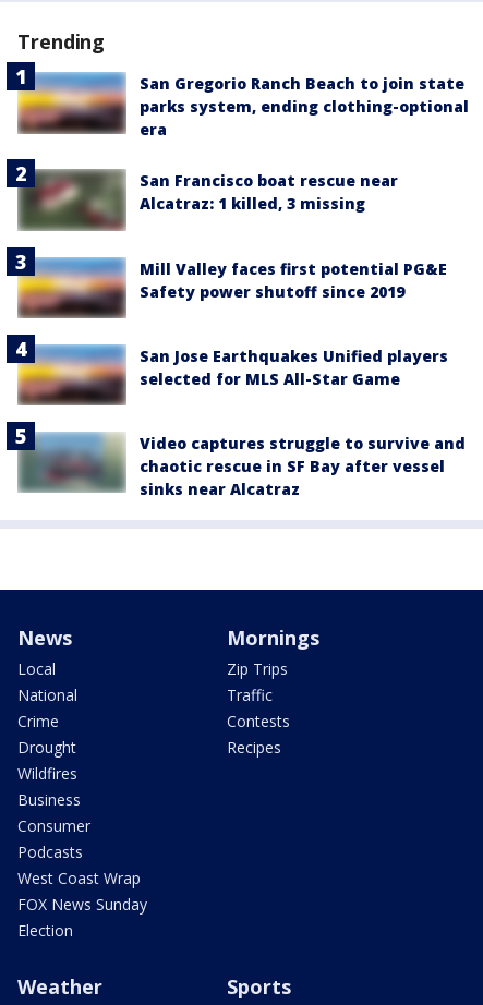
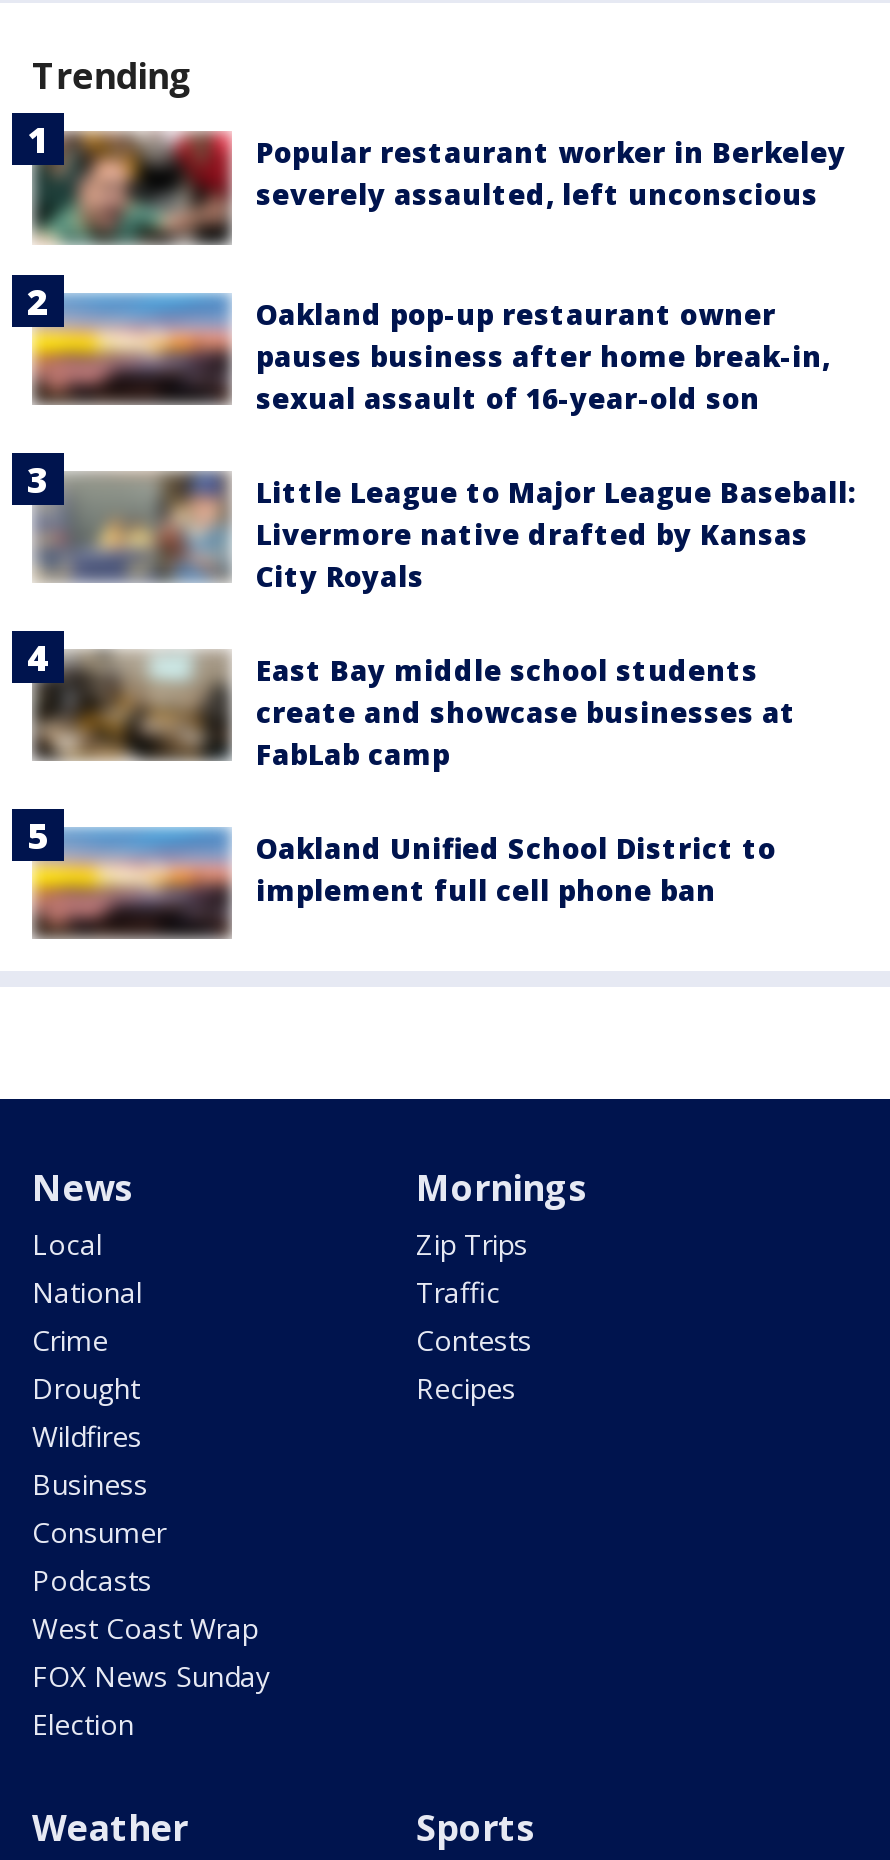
[16,72,469,140] [image] | San Gregorio Ranch Beach to join state | parks system, ending clothing-optional | era -> [30,131,846,245] [image] | Popular restaurant worker in Berkeley | severely assaulted, left unconscious
[5,150,398,232] [image] | San Francisco boat rescue near | Alcatraz: 1 killed, 3 missing -> [10,273,830,423] [image] | Oakland pop-up restaurant owner | pauses business after home break-in, | sexual assault of 16-year-old son
[17,257,447,318] [image] | Mill Valley faces first potential PG&E | Safety power shutoff since 2019 -> [32,467,856,594] [image] | Little League to Major League Baseball: | Livermore native drafted by Kansas | City Royals
[16,344,448,404] [image] | San Jose Earthquakes Unified players | selected for MLS All-Star Game -> [32,645,796,772] [image] | East Bay middle school students | create and showcase businesses at | FabLab camp
[5,421,466,502] [image] | Video captures struggle to survive and | chaotic rescue in SF Bay after vessel | sinks near Alcatraz -> [10,791,776,941] [image] | Oakland Unified School District to | implement full cell phone ban

